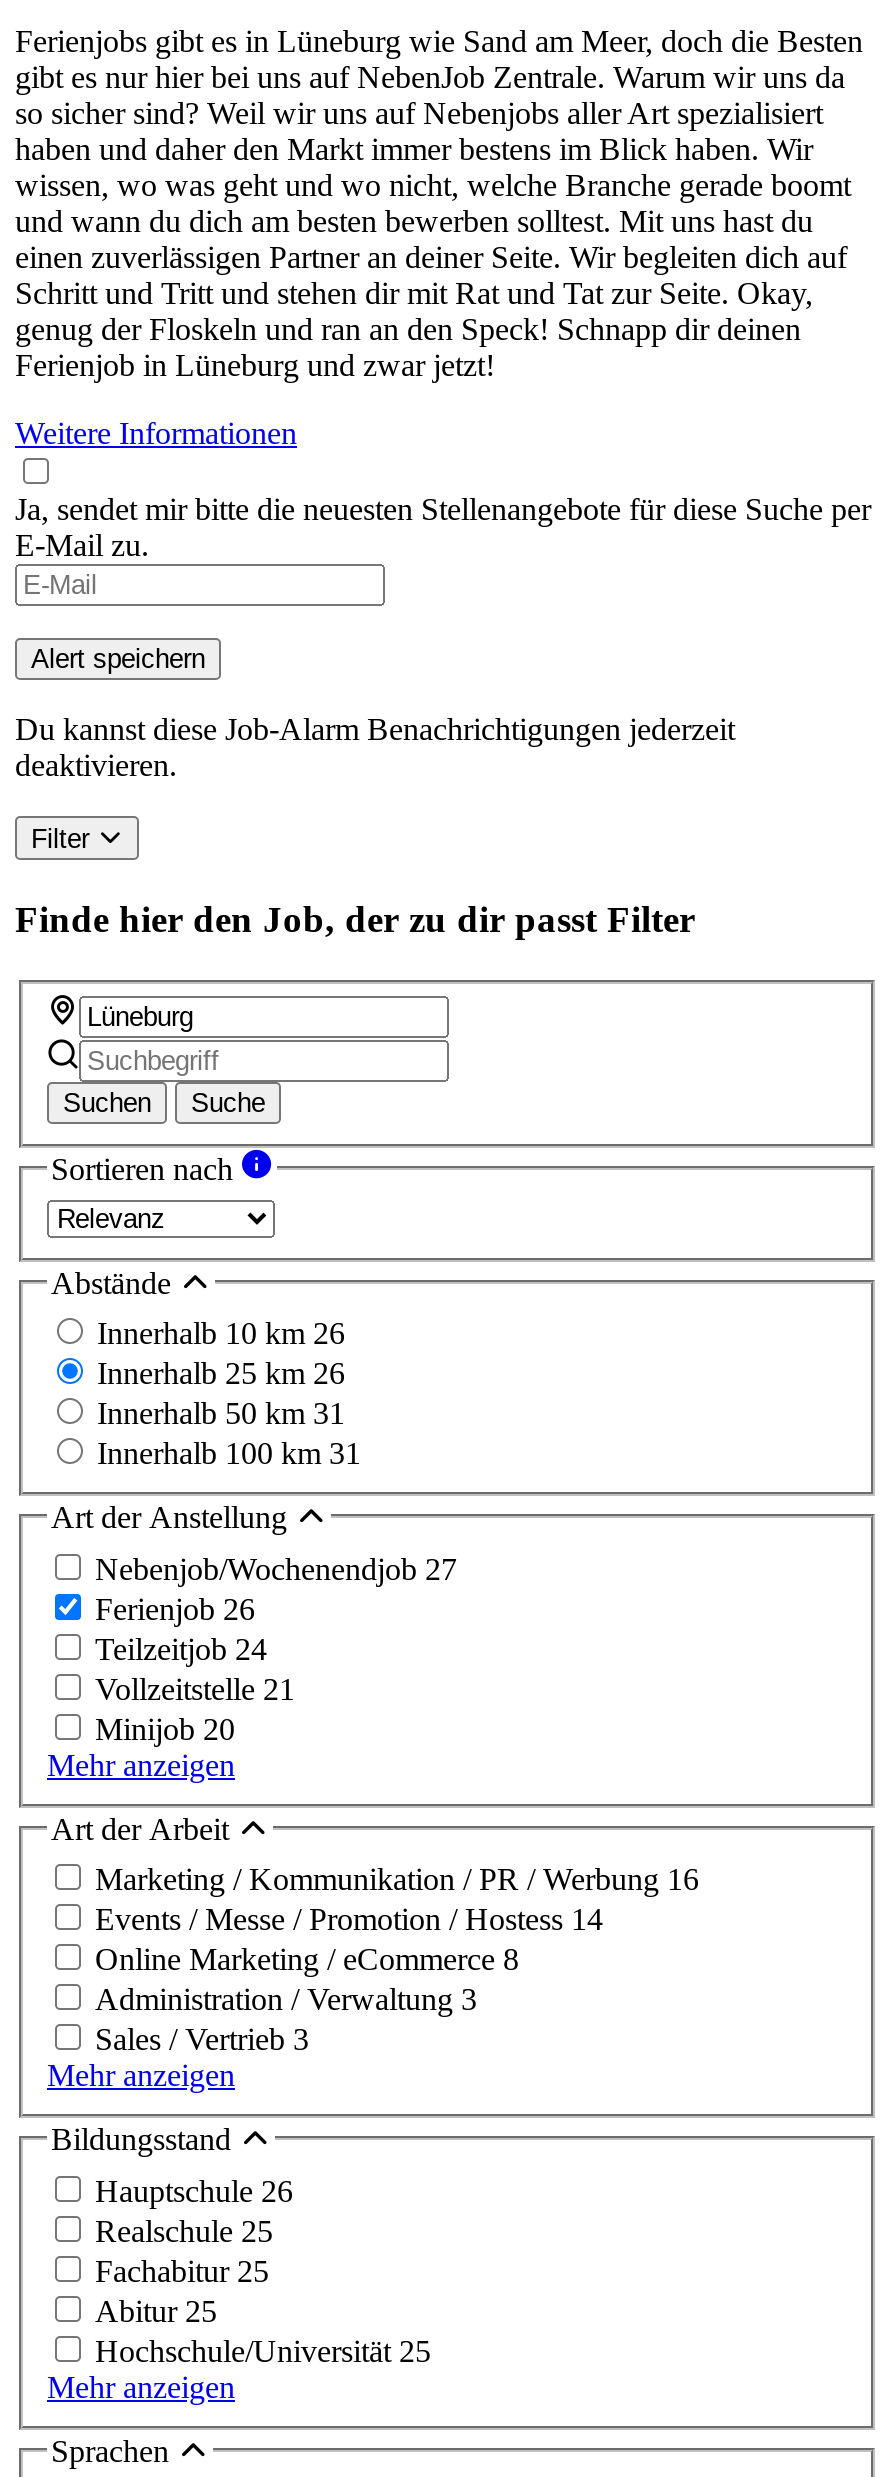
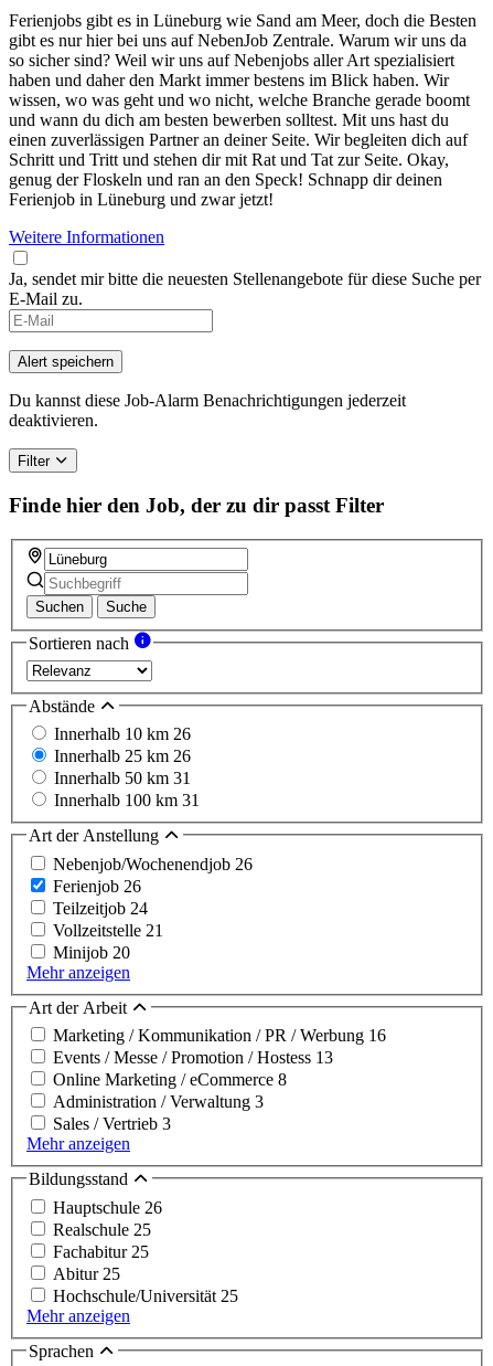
[95,1552,457,1586] Nebenjob/Wochenendjob 27 -> [53,855,253,873] Nebenjob/Wochenendjob 26
[95,1903,603,1937] Events / Messe / Promotion / Hostess 14 -> [53,1049,333,1067] Events / Messe / Promotion / Hostess 13

